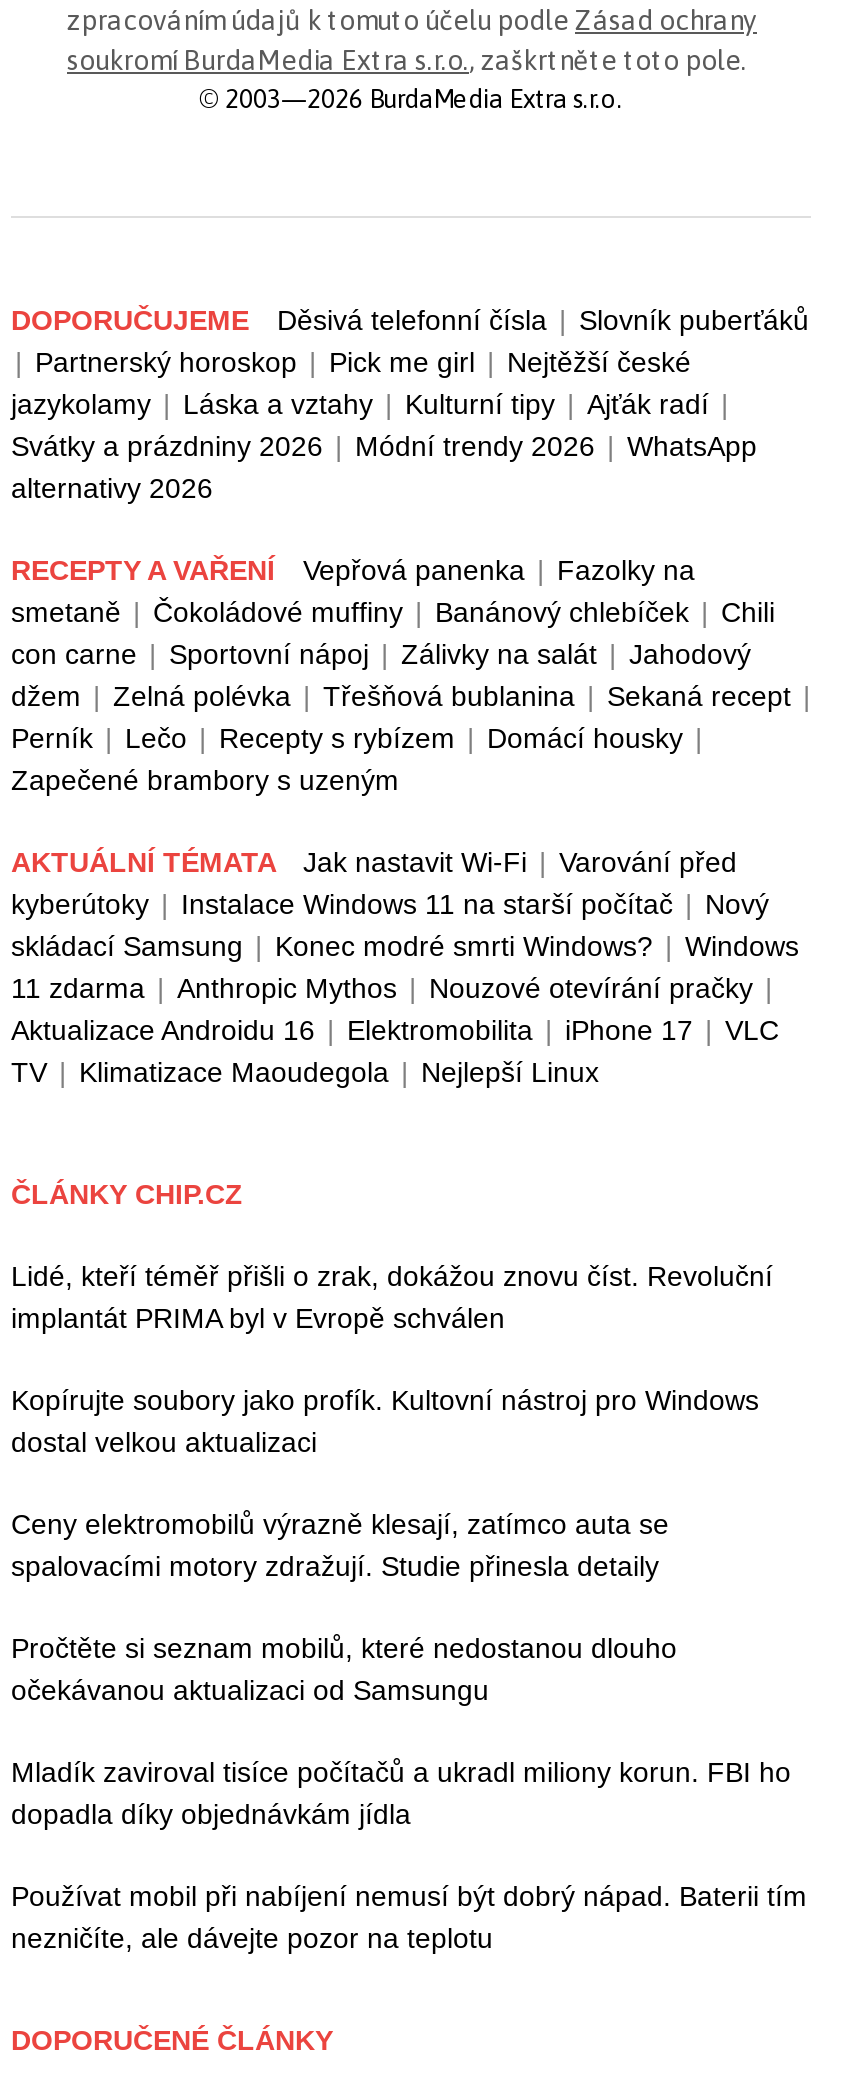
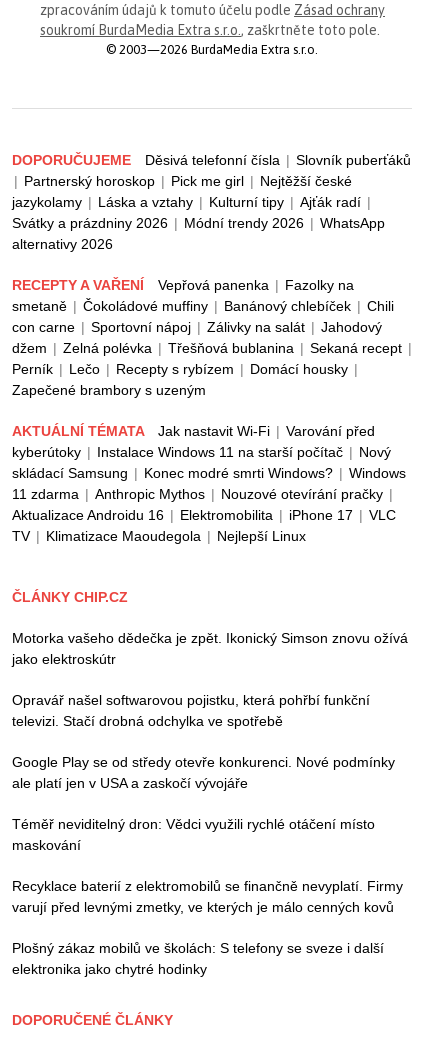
[11,1260,773,1334] Lidé, kteří téměř přišli o zrak, dokážou znovu číst. Revoluční | implantát PRIMA byl v Evropě schválen -> [12,630,408,667] Motorka vašeho dědečka je zpět. Ikonický Simson znovu ožívá | jako elektroskútr
[11,1384,759,1458] Kopírujte soubory jako profík. Kultovní nástroj pro Windows | dostal velkou aktualizaci -> [12,692,370,729] Opravář našel softwarovou pojistku, která pohřbí funkční | televizi. Stačí drobná odchylka ve spotřebě
[11,1508,669,1582] Ceny elektromobilů výrazně klesají, zatímco auta se | spalovacími motory zdražují. Studie přinesla detaily -> [12,754,395,791] Google Play se od středy otevře konkurenci. Nové podmínky | ale platí jen v USA a zaskočí vývojáře
[11,1632,677,1706] Pročtěte si seznam mobilů, které nedostanou dlouho | očekávanou aktualizaci od Samsungu -> [12,816,375,853] Téměř neviditelný dron: Vědci využili rychlé otáčení místo | maskování
[11,1756,791,1830] Mladík zaviroval tisíce počítačů a ukradl miliony korun. FBI ho | dopadla díky objednávkám jídla -> [12,878,403,915] Recyklace baterií z elektromobilů se finančně nevyplatí. Firmy | varují před levnými zmetky, ve kterých je málo cenných kovů
[11,1880,807,1954] Používat mobil při nabíjení nemusí být dobrý nápad. Baterii tím | nezničíte, ale dávejte pozor na teplotu -> [12,940,384,977] Plošný zákaz mobilů ve školách: S telefony se sveze i další | elektronika jako chytré hodinky

